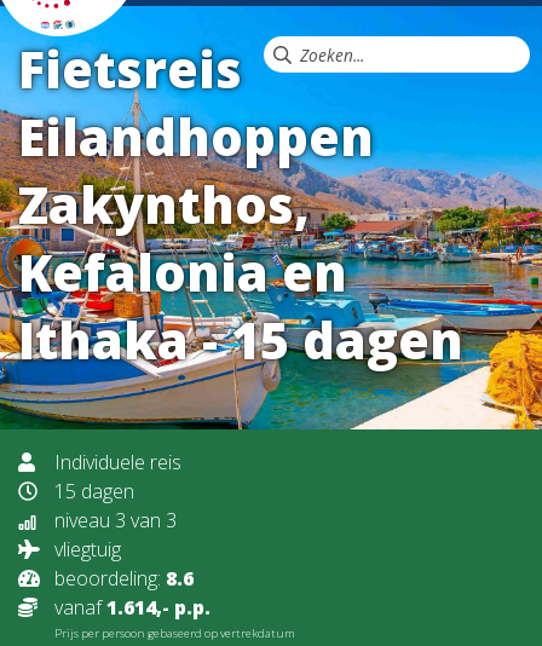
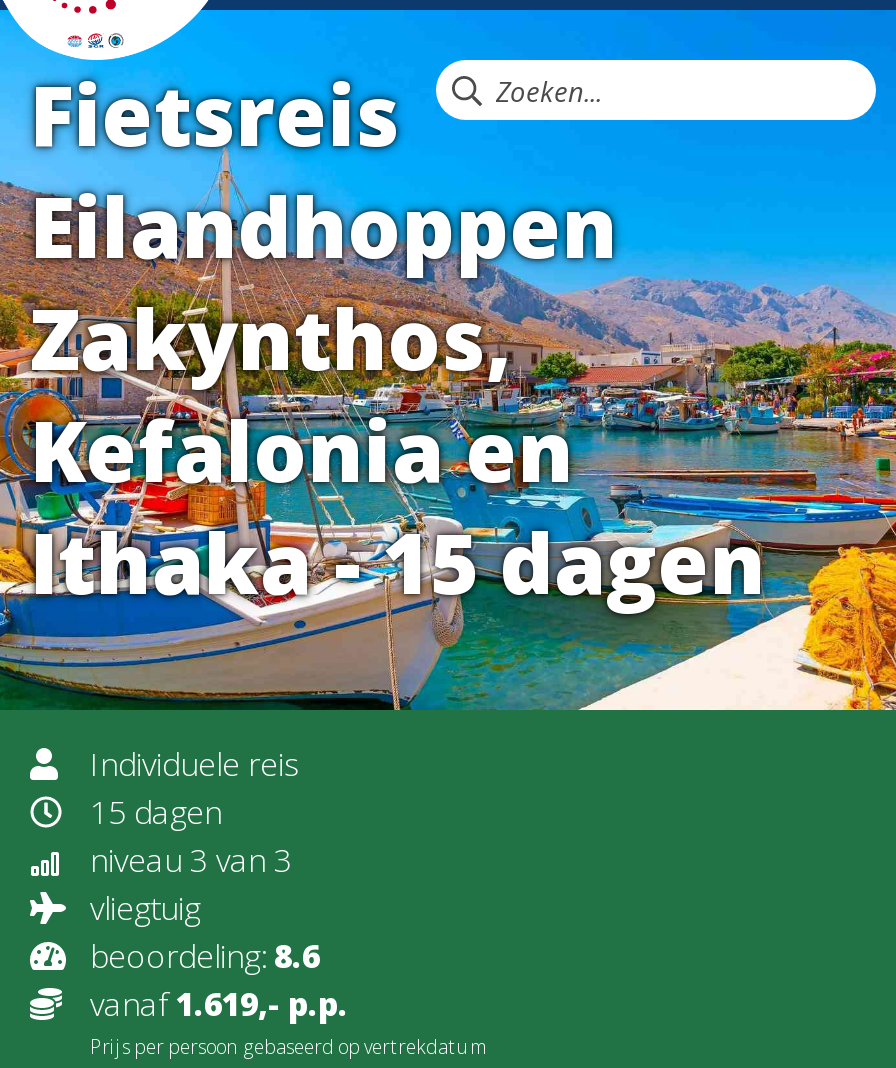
[54,594,211,621] vanaf1.614,- p.p. -> [90,982,348,1026] vanaf1.619,- p.p.

